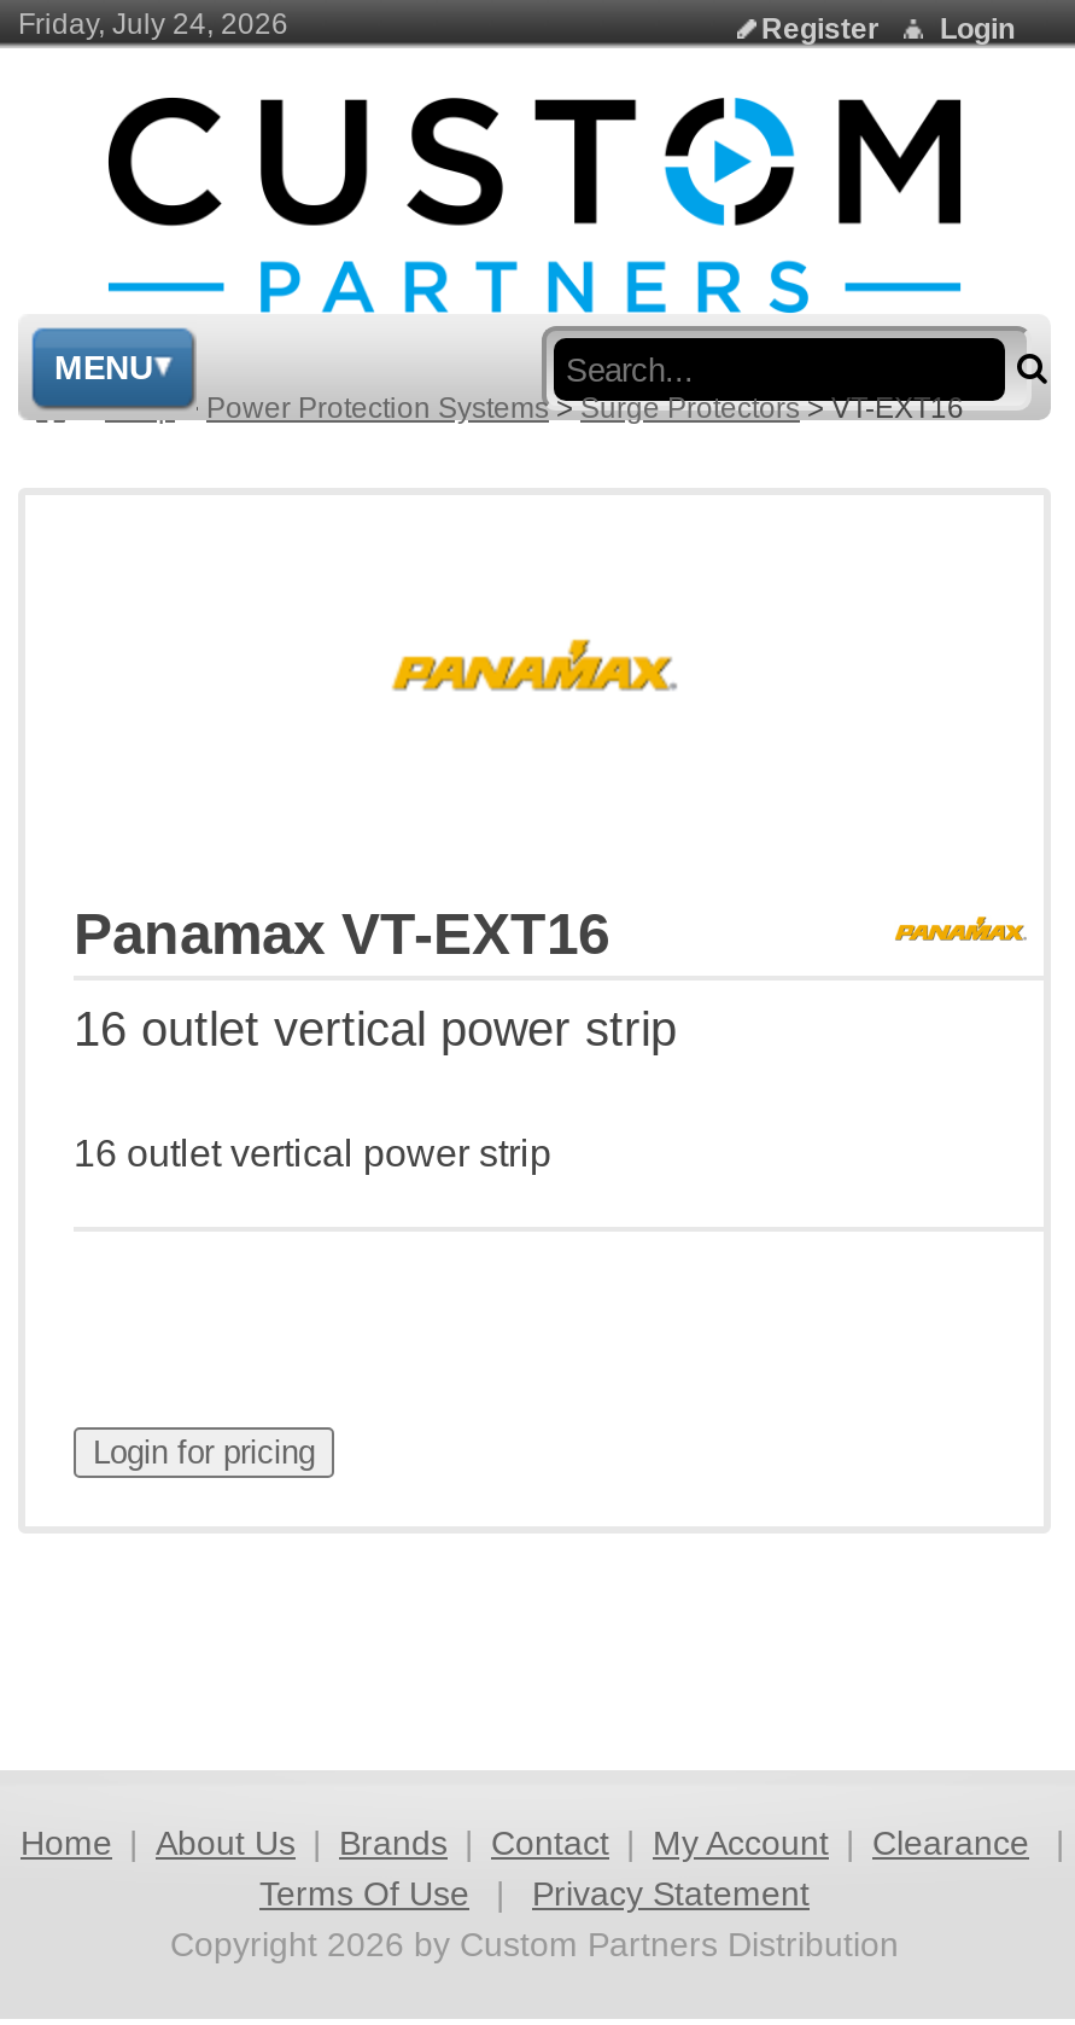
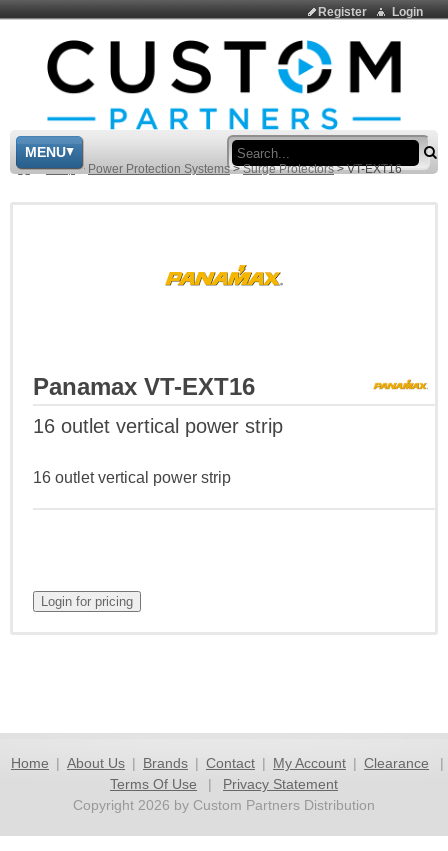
[18,7,288,41] Friday, July 24, 2026 -> none

